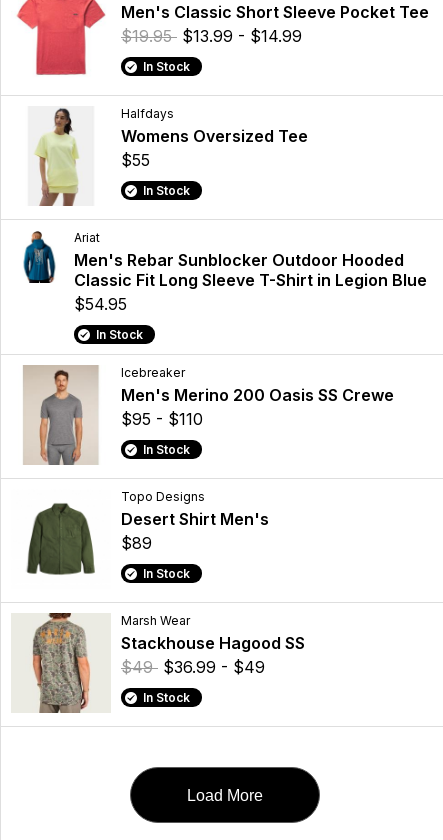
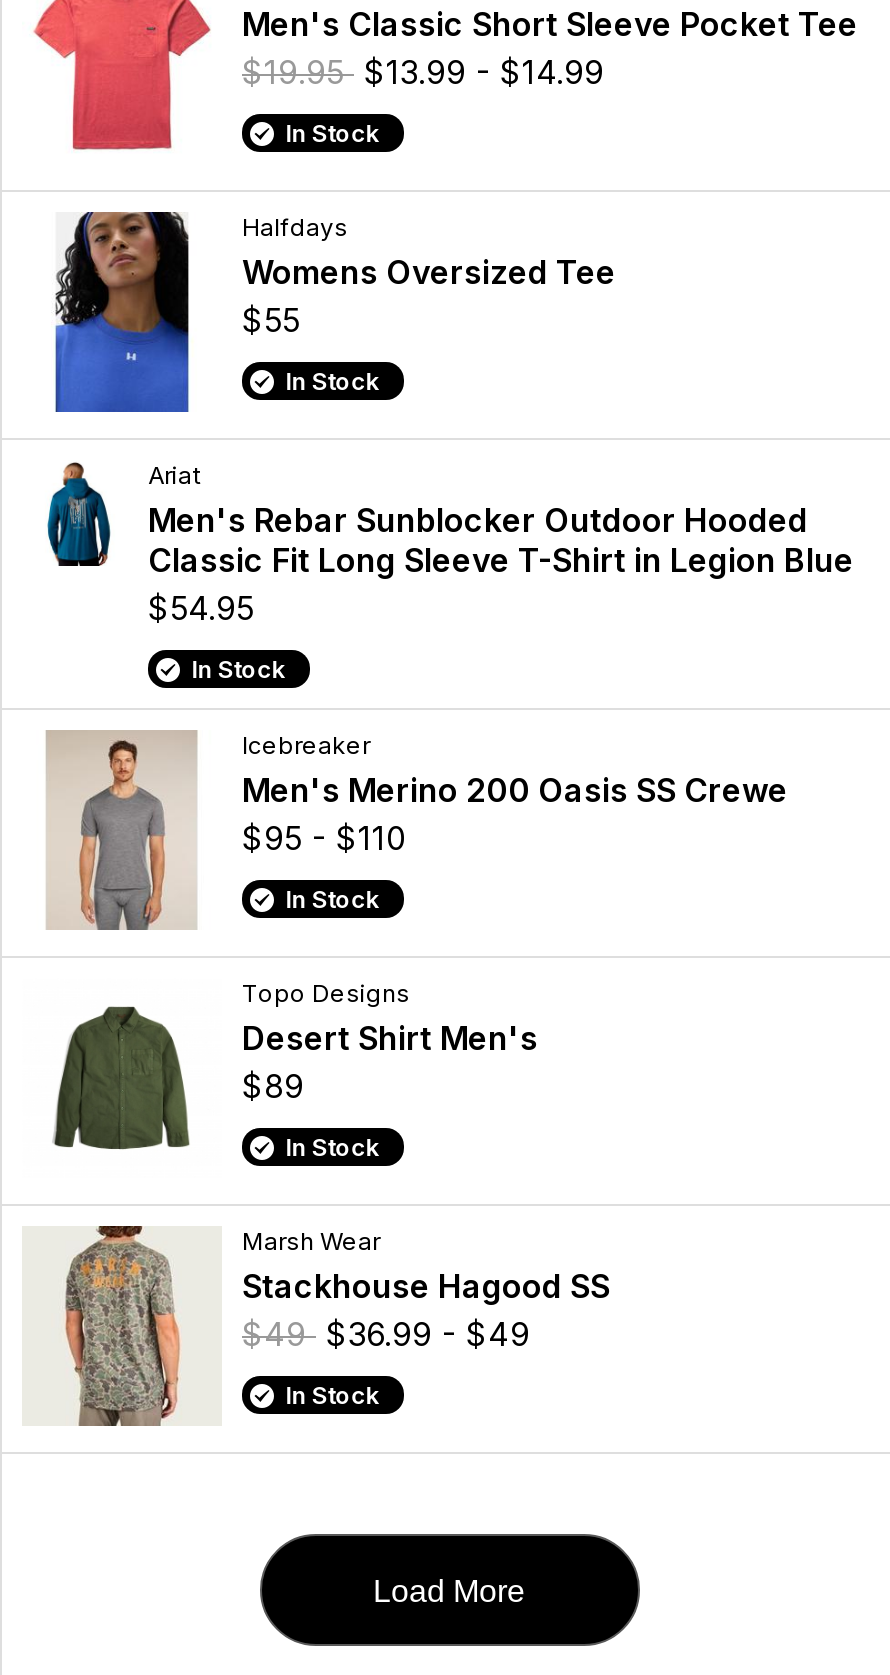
[28,106,94,207] [image] -> [54,210,190,414] [image]

